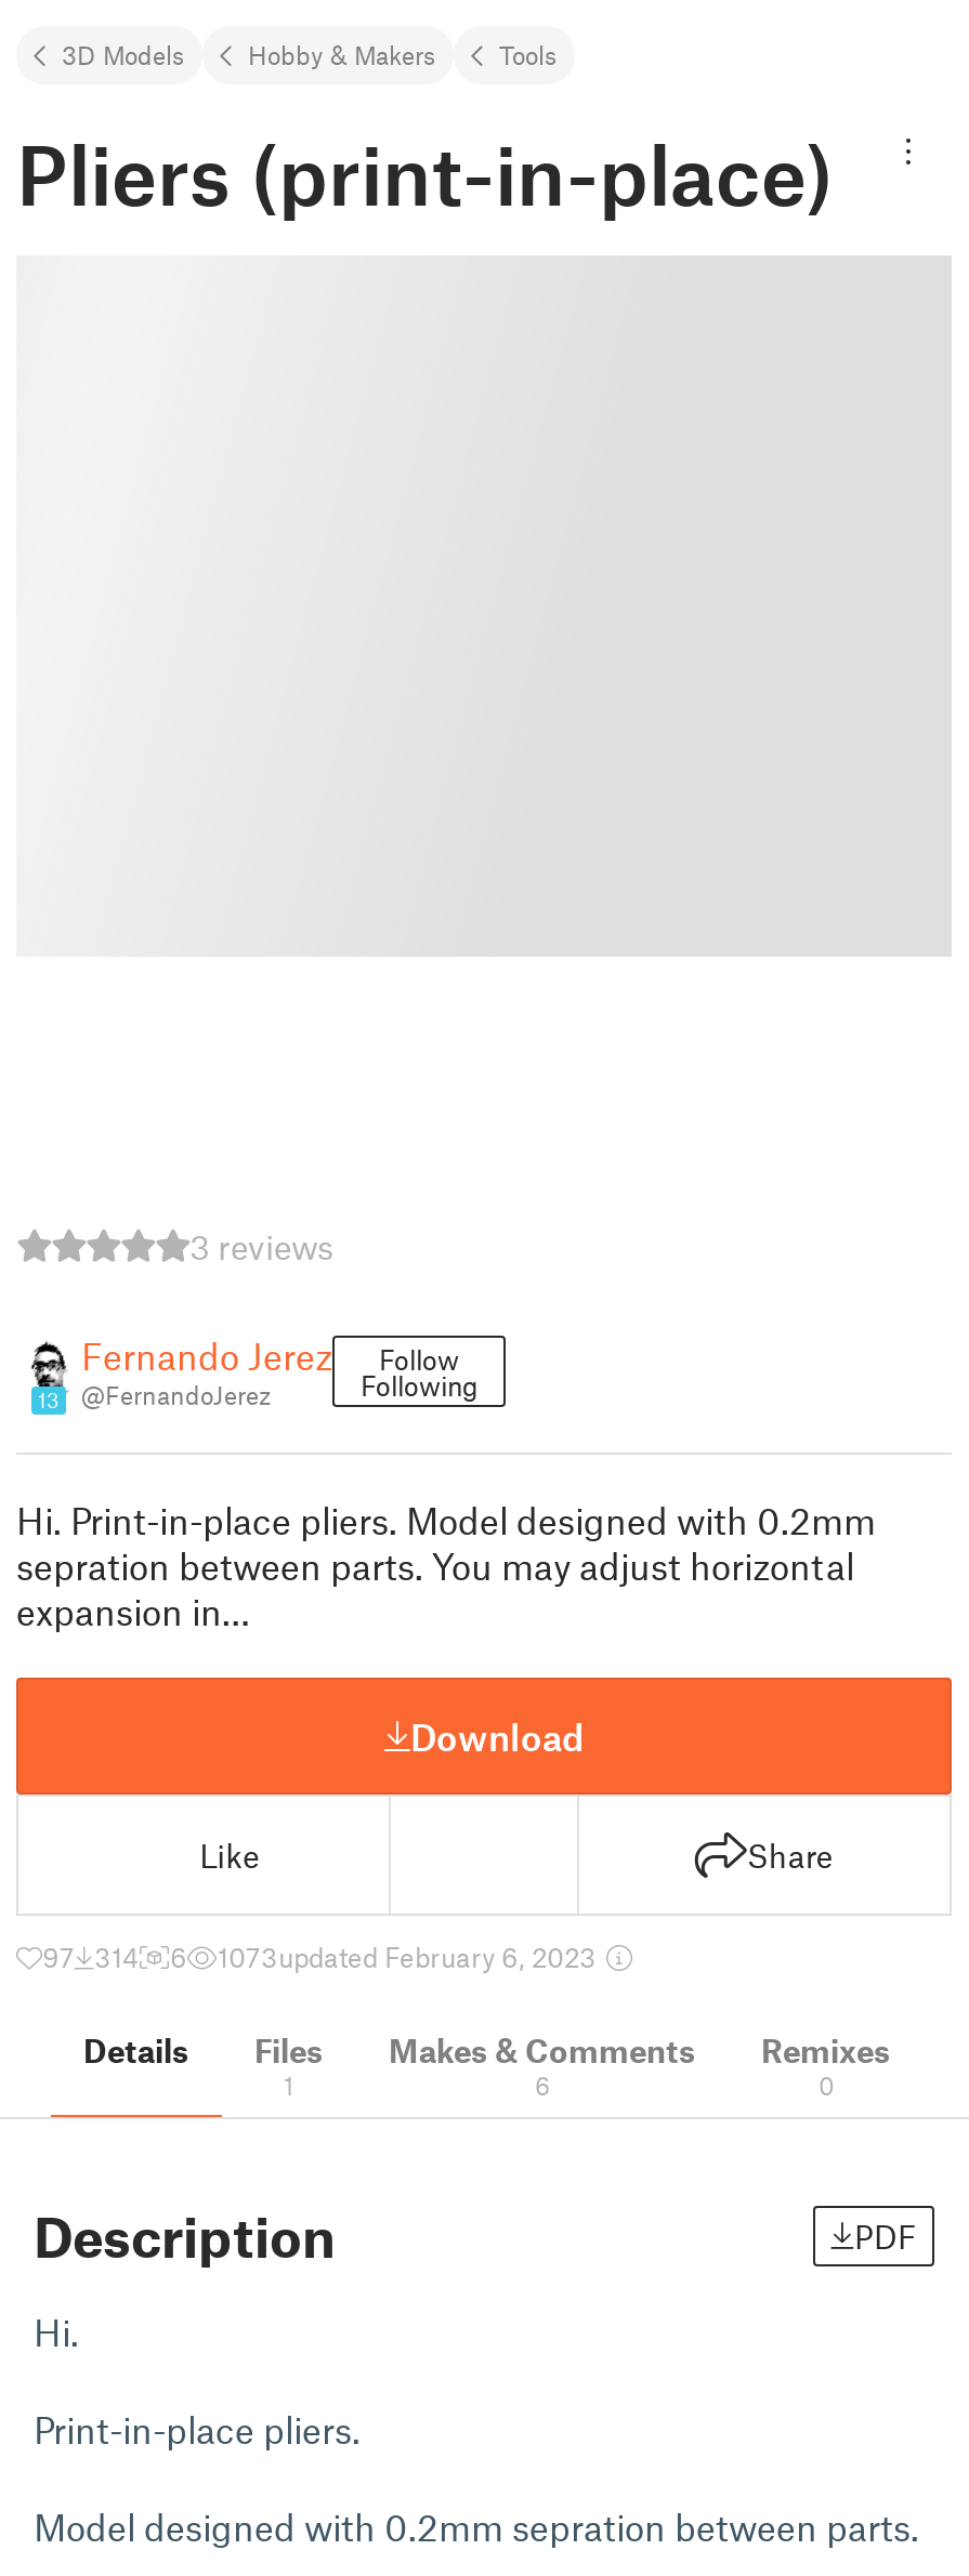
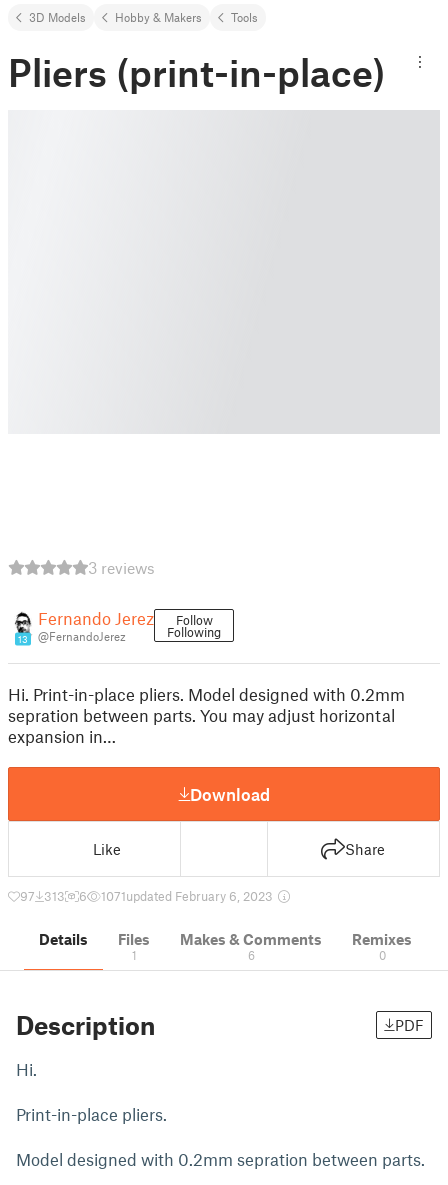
[42,1940,140,1974] 97 314 -> [20,888,65,904] 97 313
[218,1940,603,1974] 1073updated February 6, 2023 -> [101,888,276,904] 1071updated February 6, 2023

